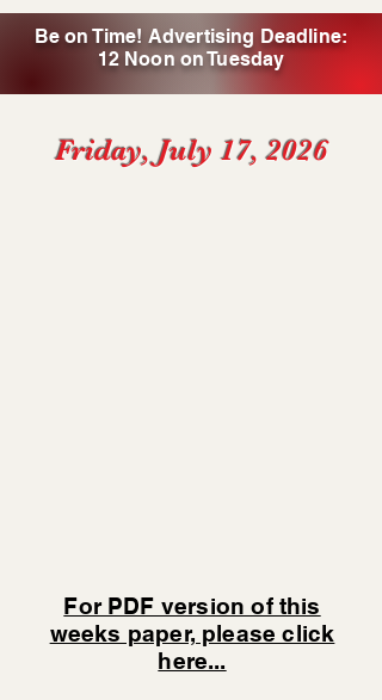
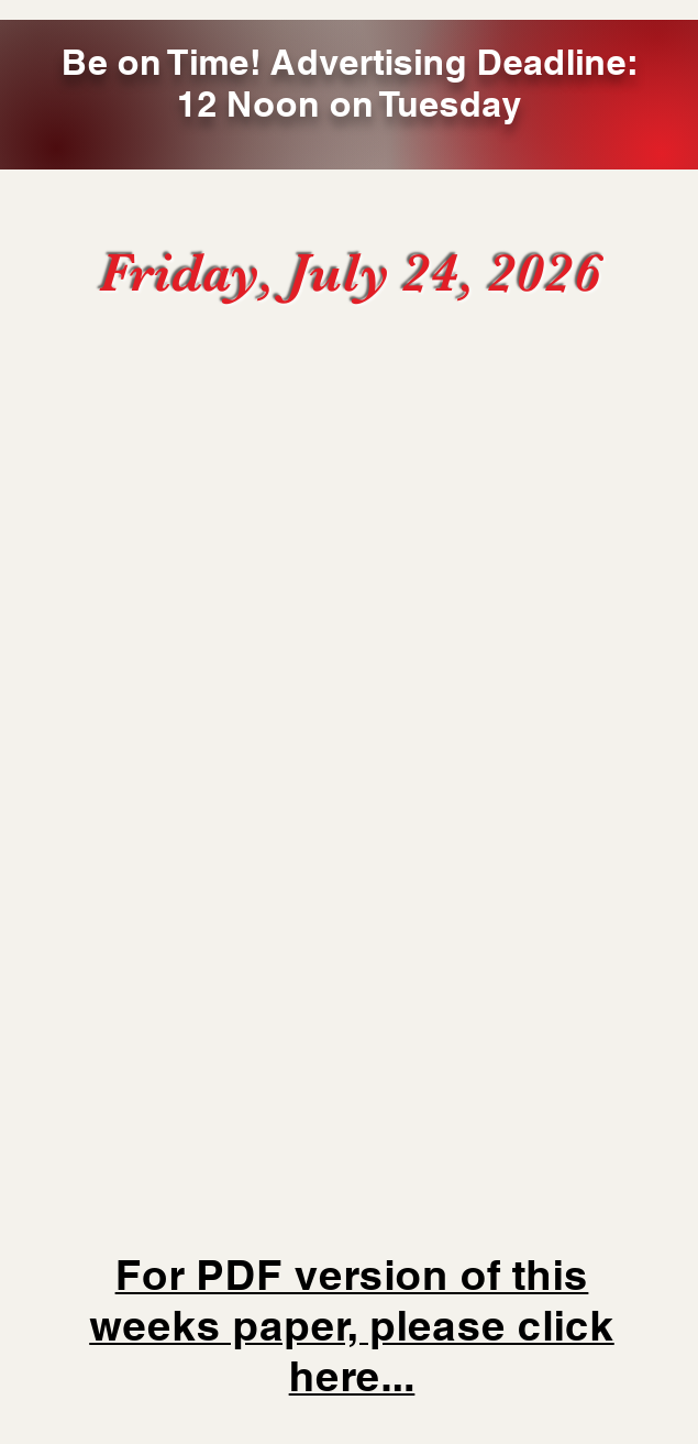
[55,132,328,167] Friday, July 17, 2026 -> [99,240,602,304] Friday, July 24, 2026

